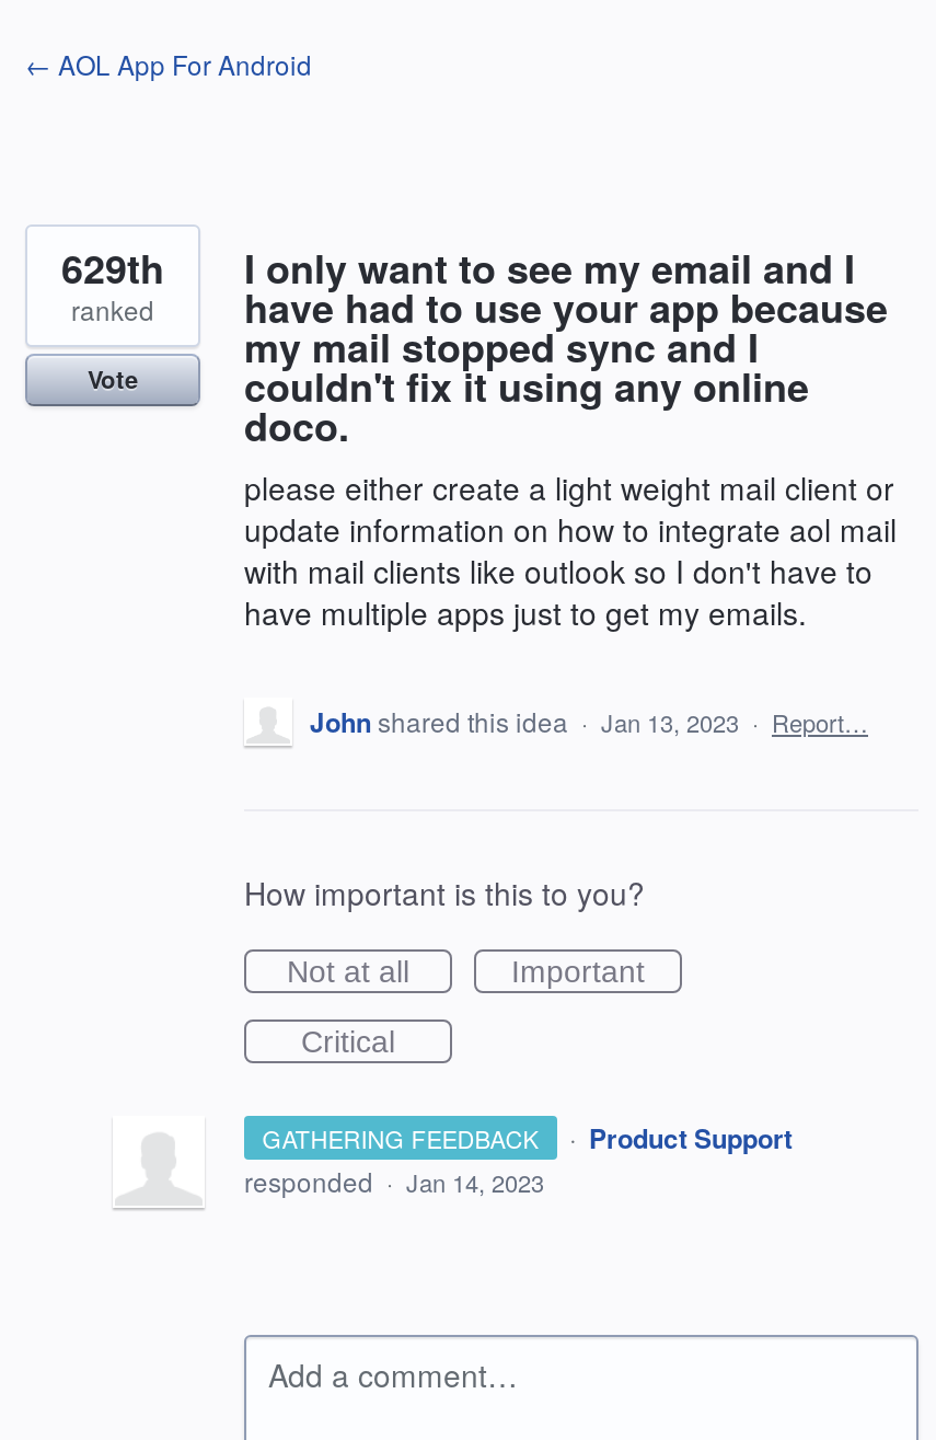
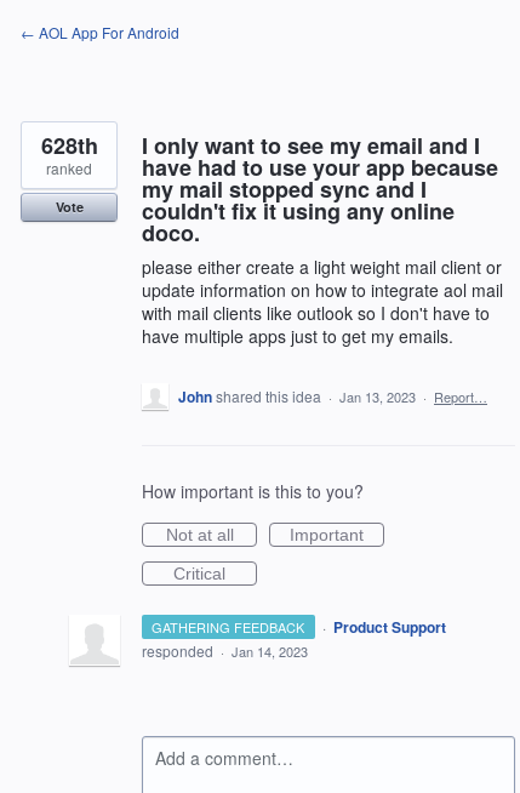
[61,240,855,297] 629th I only want to see my email and I -> [41,130,480,161] 628th I only want to see my email and I

